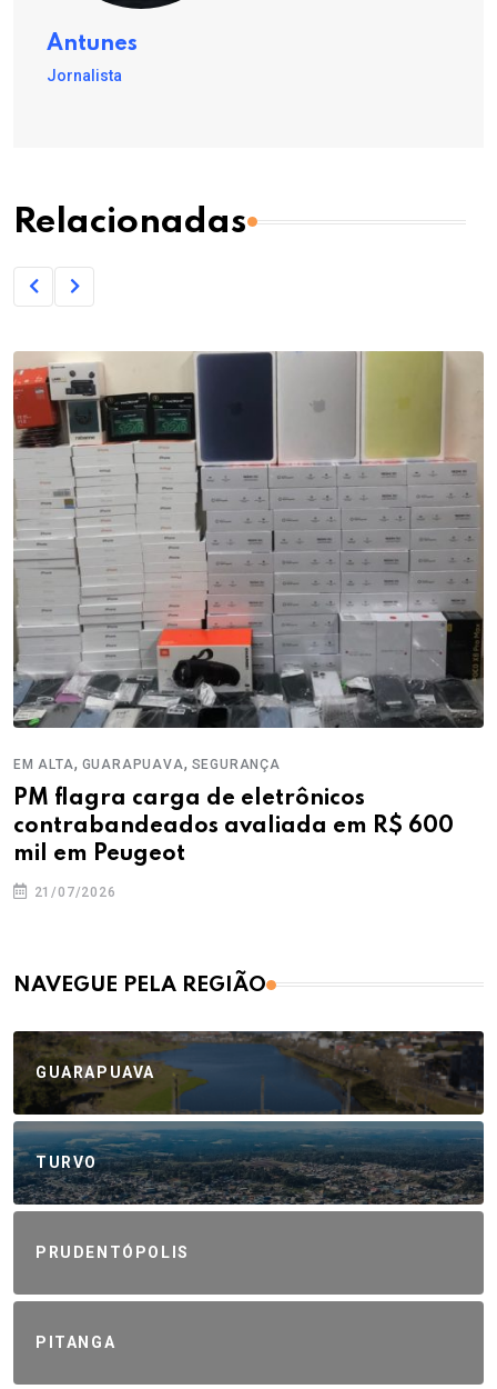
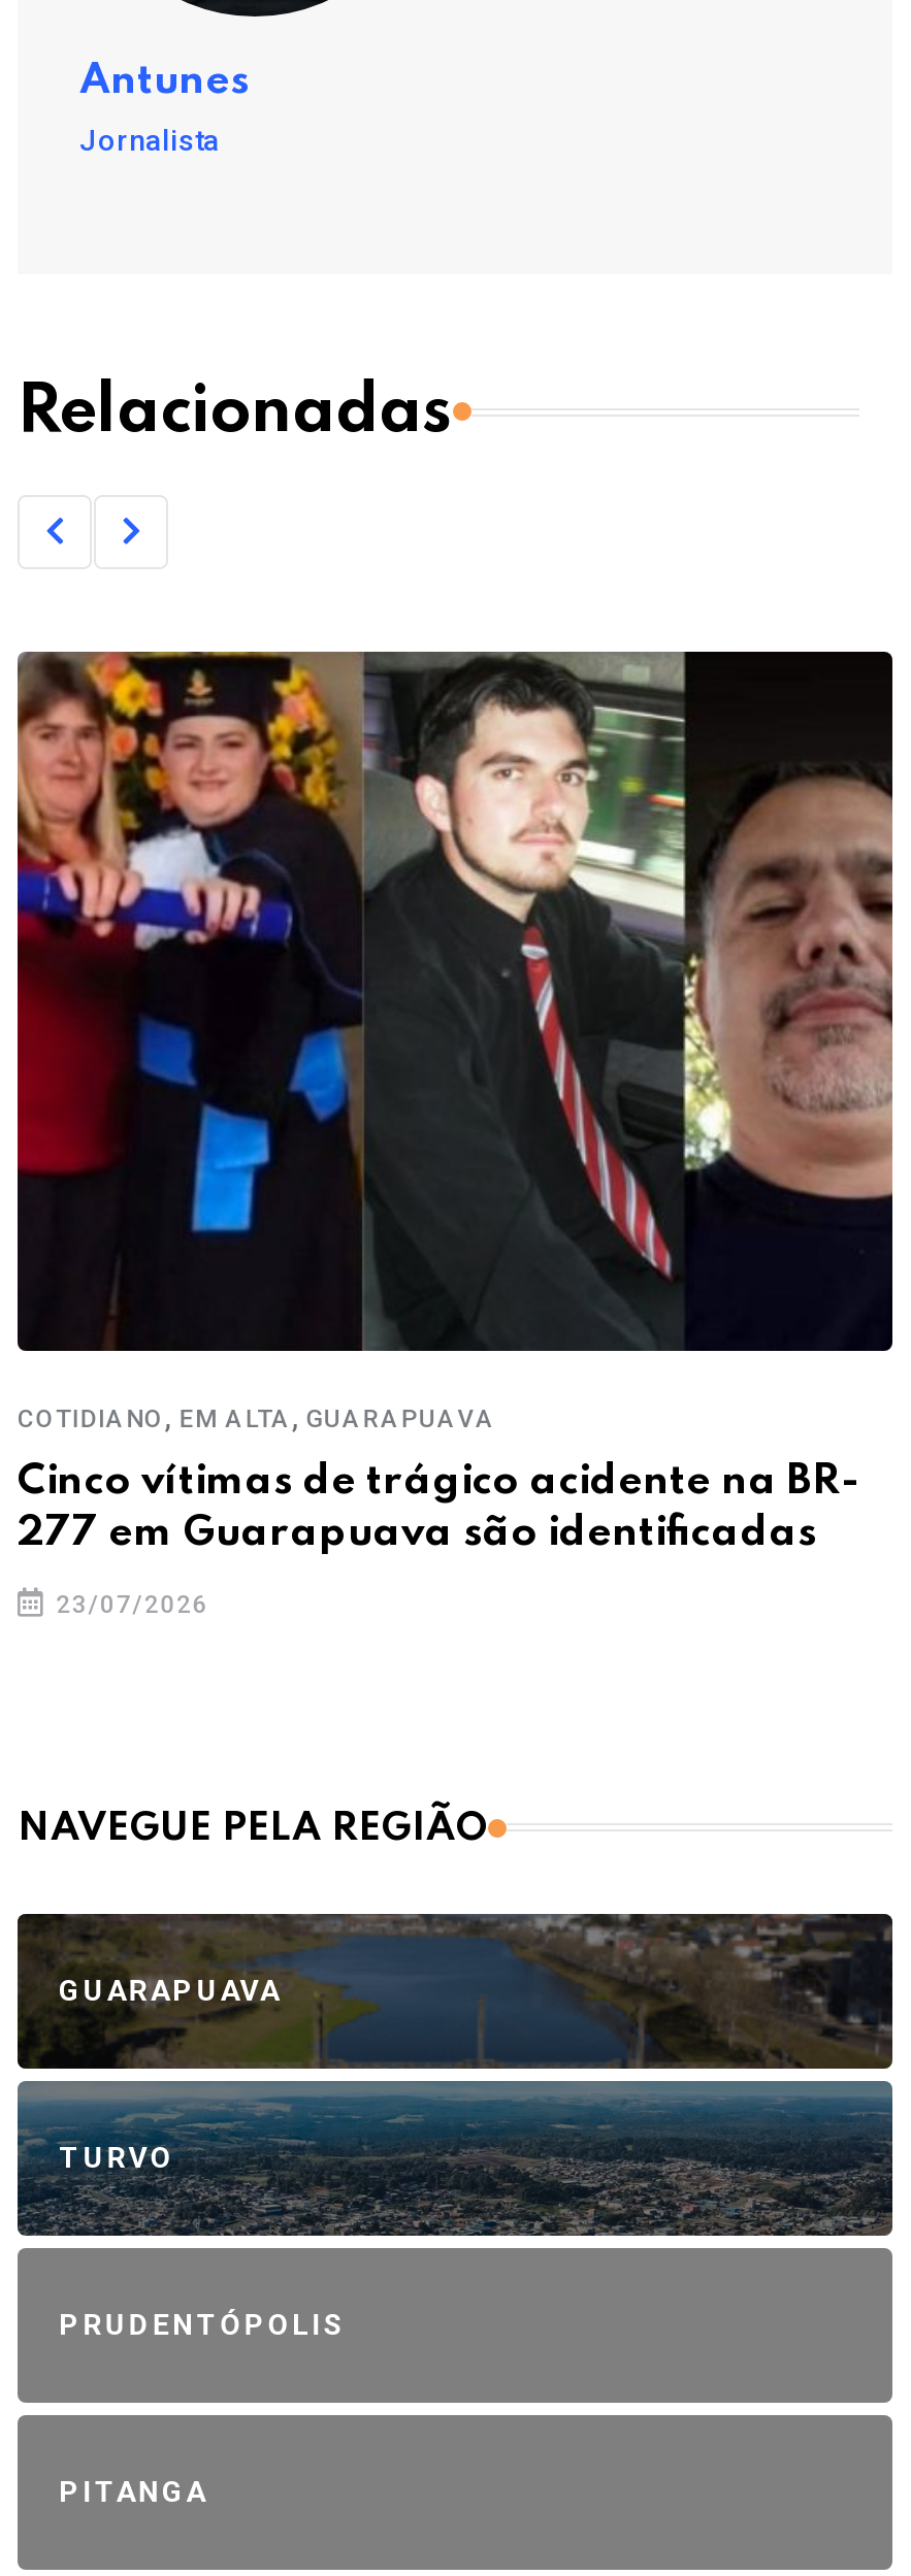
[12,350,485,773] [image] | EM ALTA, GUARAPUAVA, SEGURANÇA -> [15,650,894,1435] [image] | COTIDIANO, EM ALTA, GUARAPUAVA
[13,788,454,865] PM flagra carga de eletrônicos | contrabandeados avaliada em R$ 600 | mil em Peugeot -> [18,1462,861,1554] Cinco vítimas de trágico acidente na BR- | 277 em Guarapuava são identificadas
[30,884,116,900] 21/07/2026 -> [48,1590,209,1618] 23/07/2026

